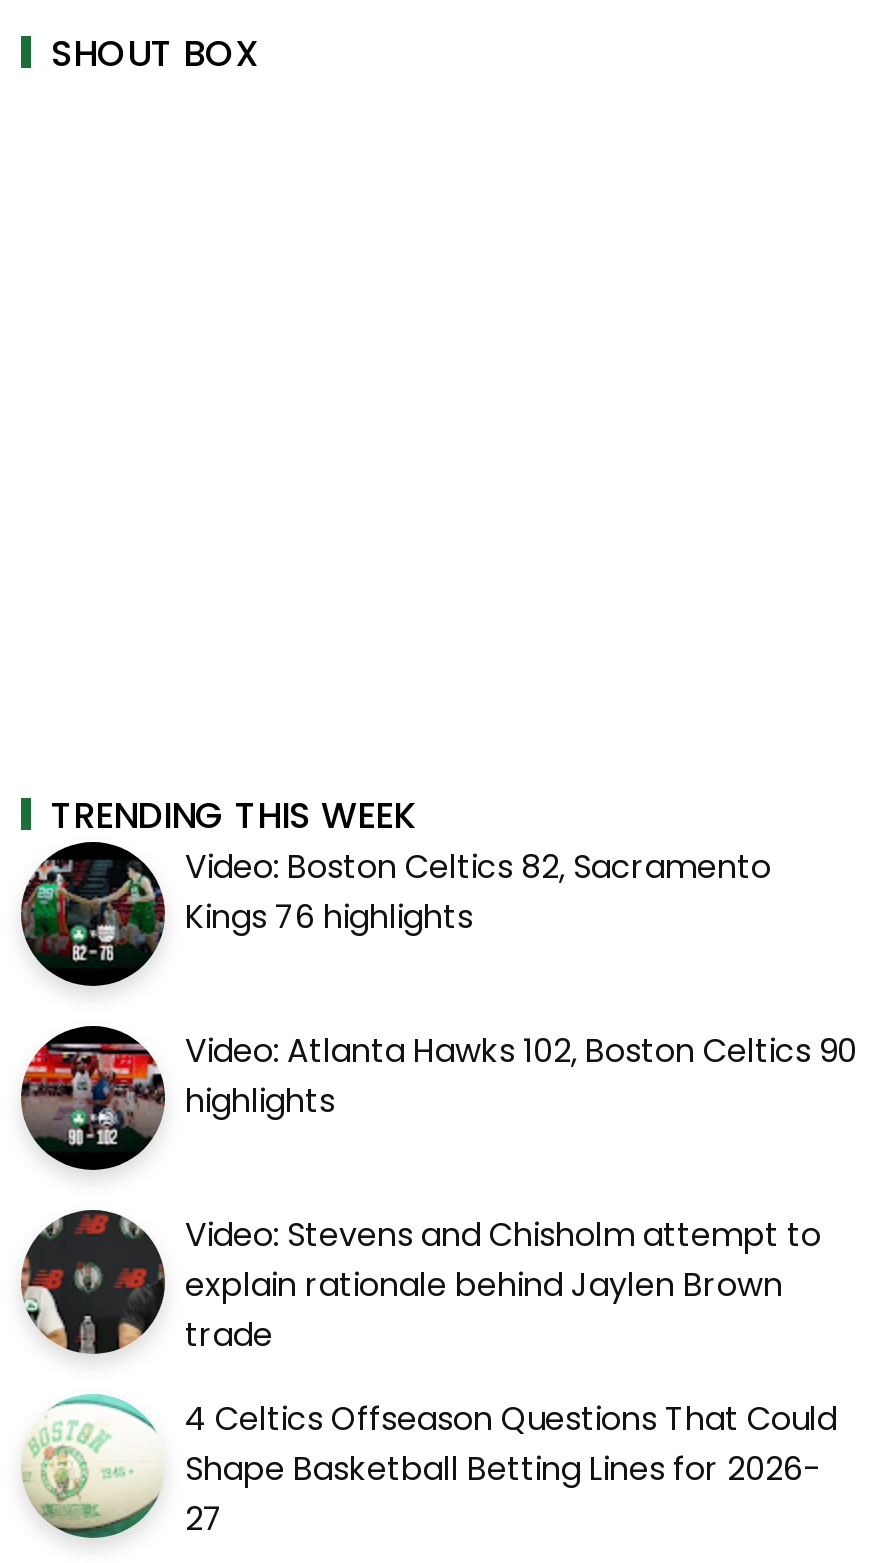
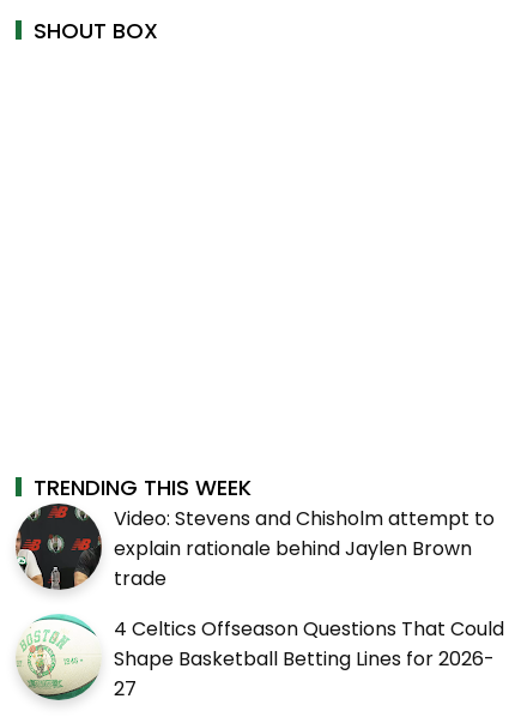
[21,844,857,1124] [image] | Video: Boston Celtics 82, Sacramento | Kings 76 highlights | Video: Atlanta Hawks 102, Boston Celtics 90 | highlights -> none
[19,1024,157,1172] [image] -> none

